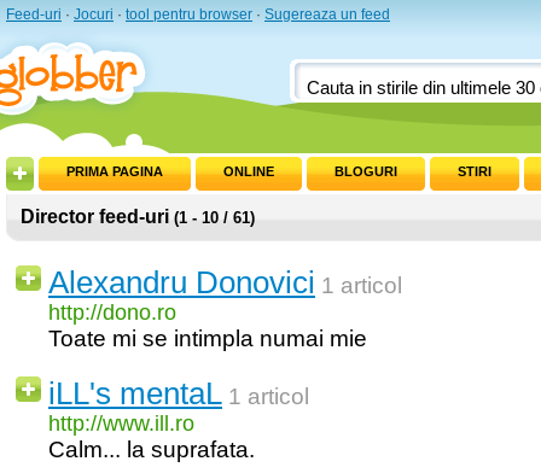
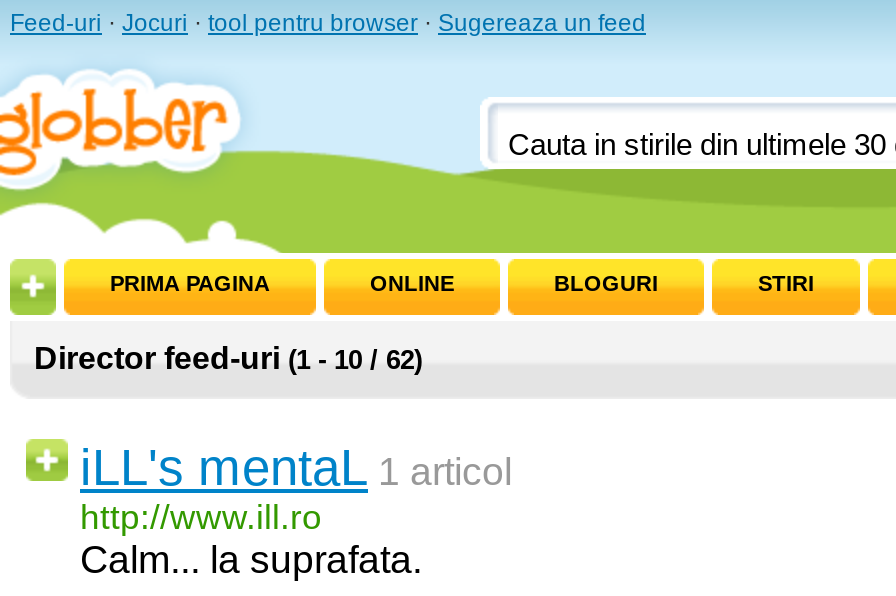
[21,206,402,351] Director feed-uri (1 - 10 / 61) | Alexandru Donovici 1 articol | http://dono.ro | Toate mi se intimpla numai mie -> [34,341,422,375] Director feed-uri (1 - 10 / 62)

